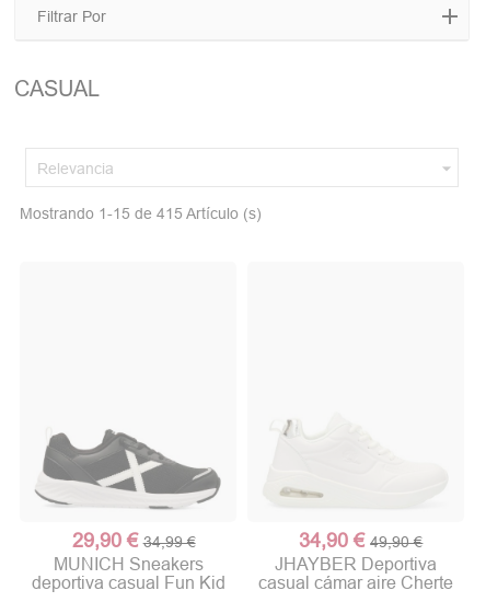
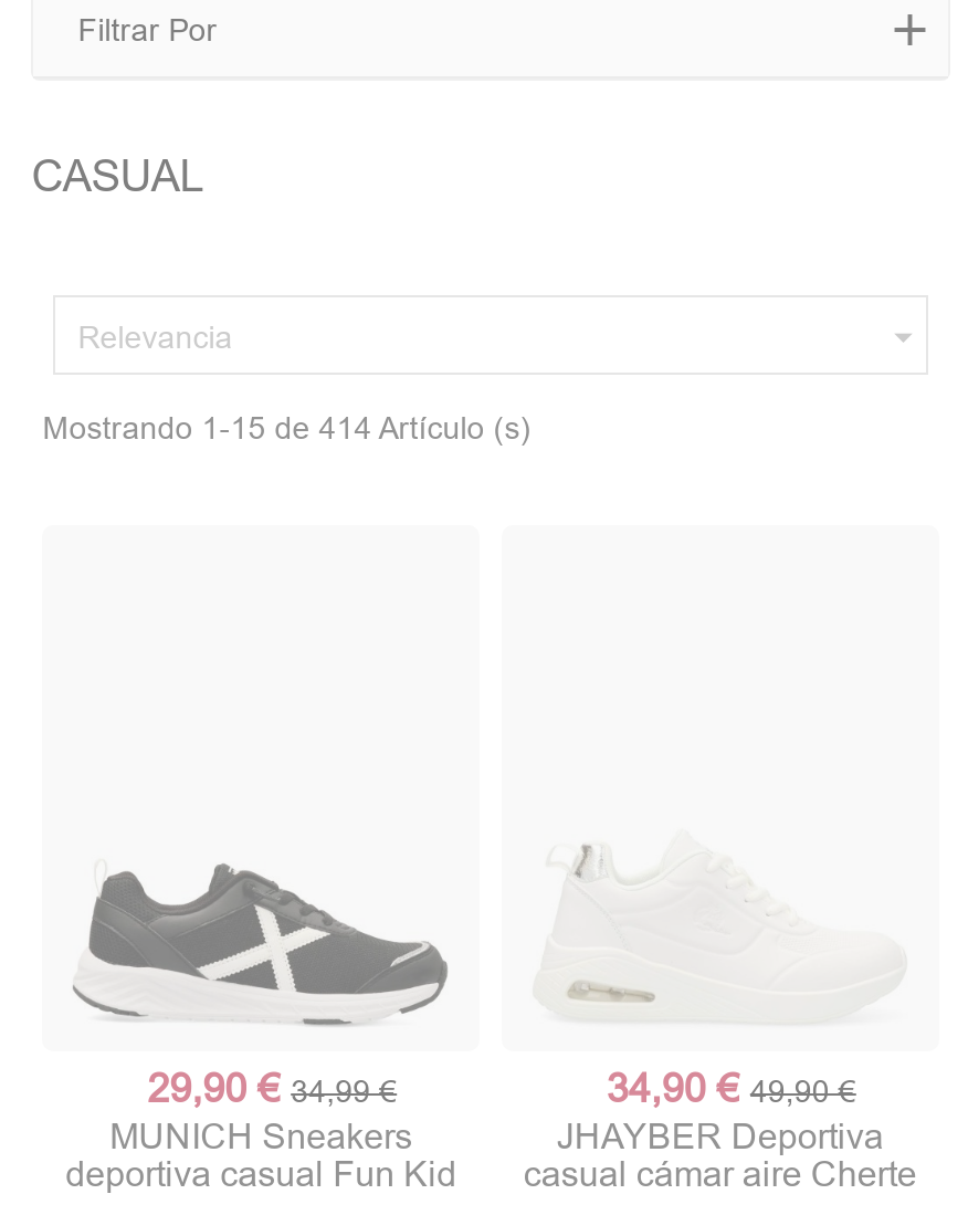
[20,205,262,223] Mostrando 1-15 de 415 Artículo (s) -> [42,411,531,446] Mostrando 1-15 de 414 Artículo (s)

